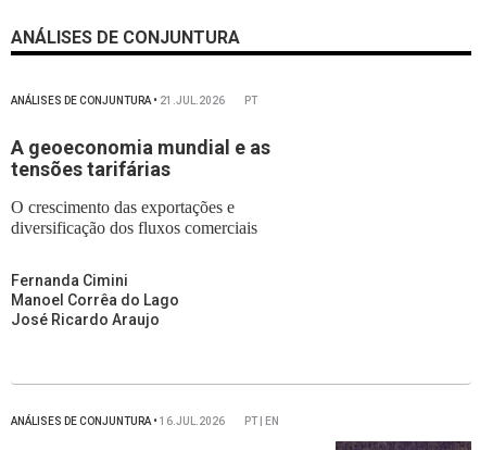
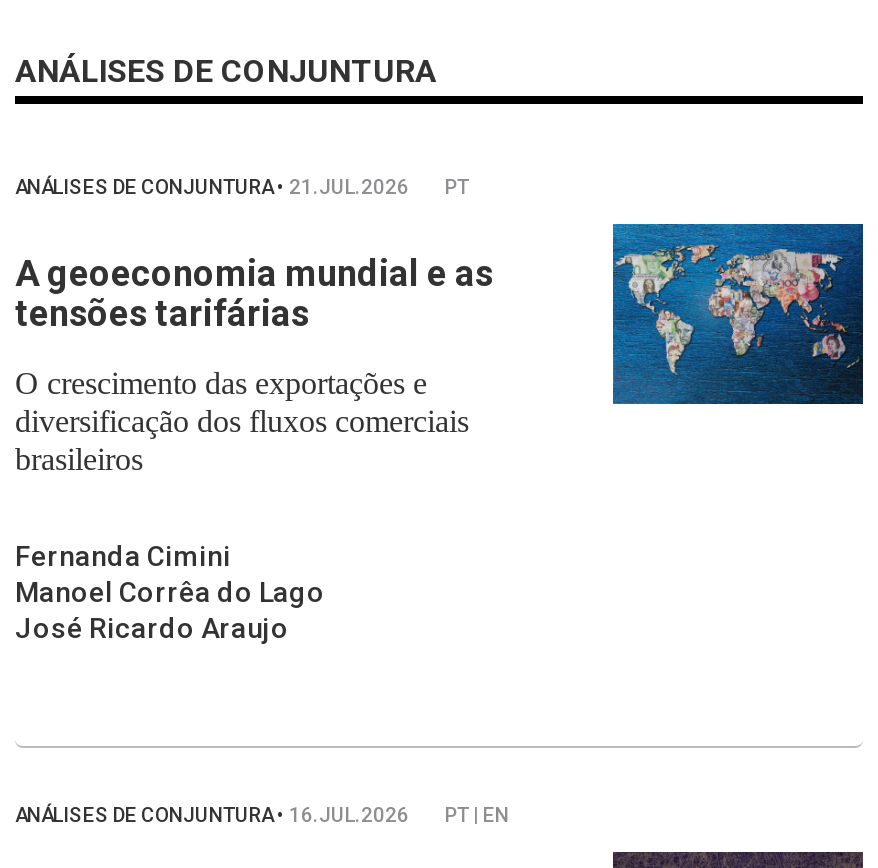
none -> [611,222,865,406] [image]
none -> [15,442,143,476] brasileiros

